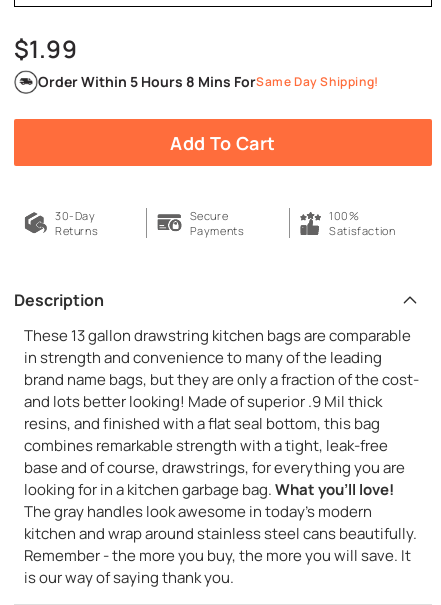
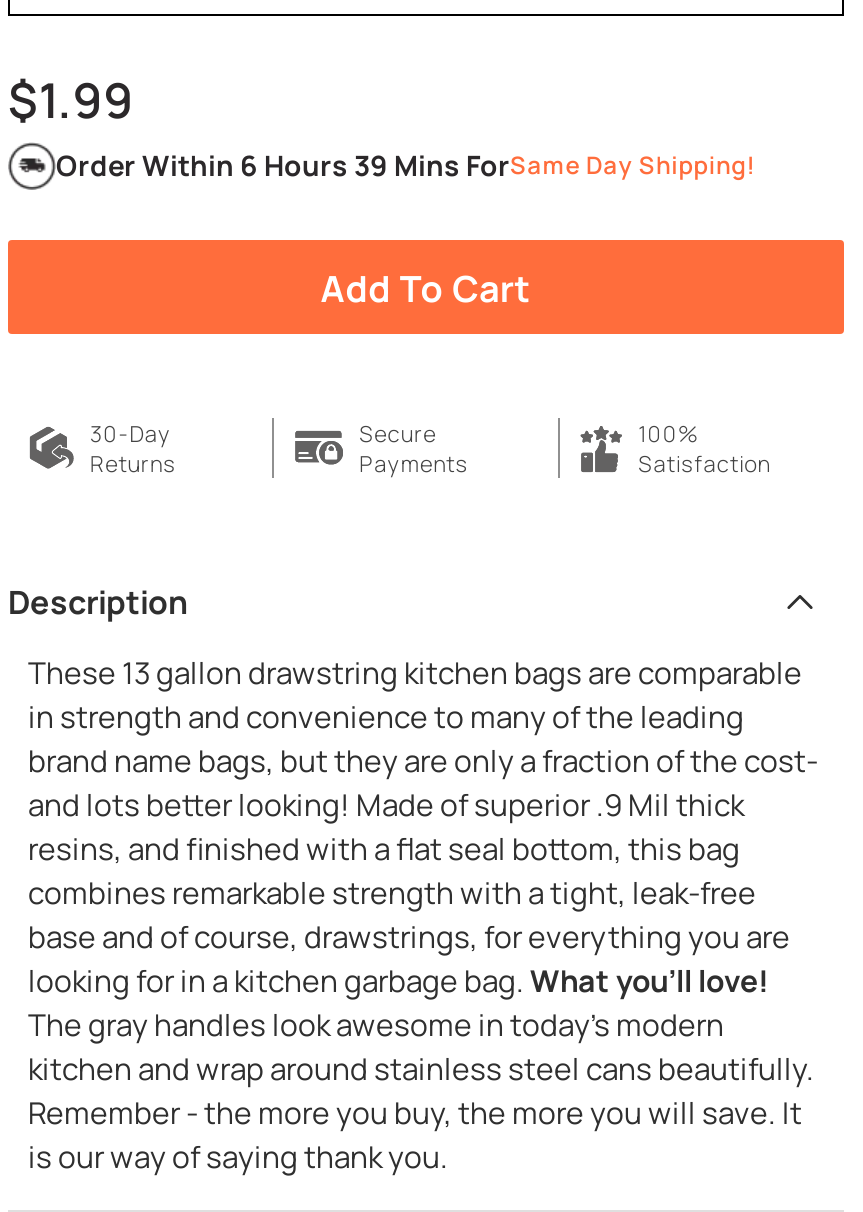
[38,72,379,91] Order Within 5 Hours 8 Mins ForSame Day Shipping! -> [56,147,756,185] Order Within 6 Hours 39 Mins ForSame Day Shipping!

